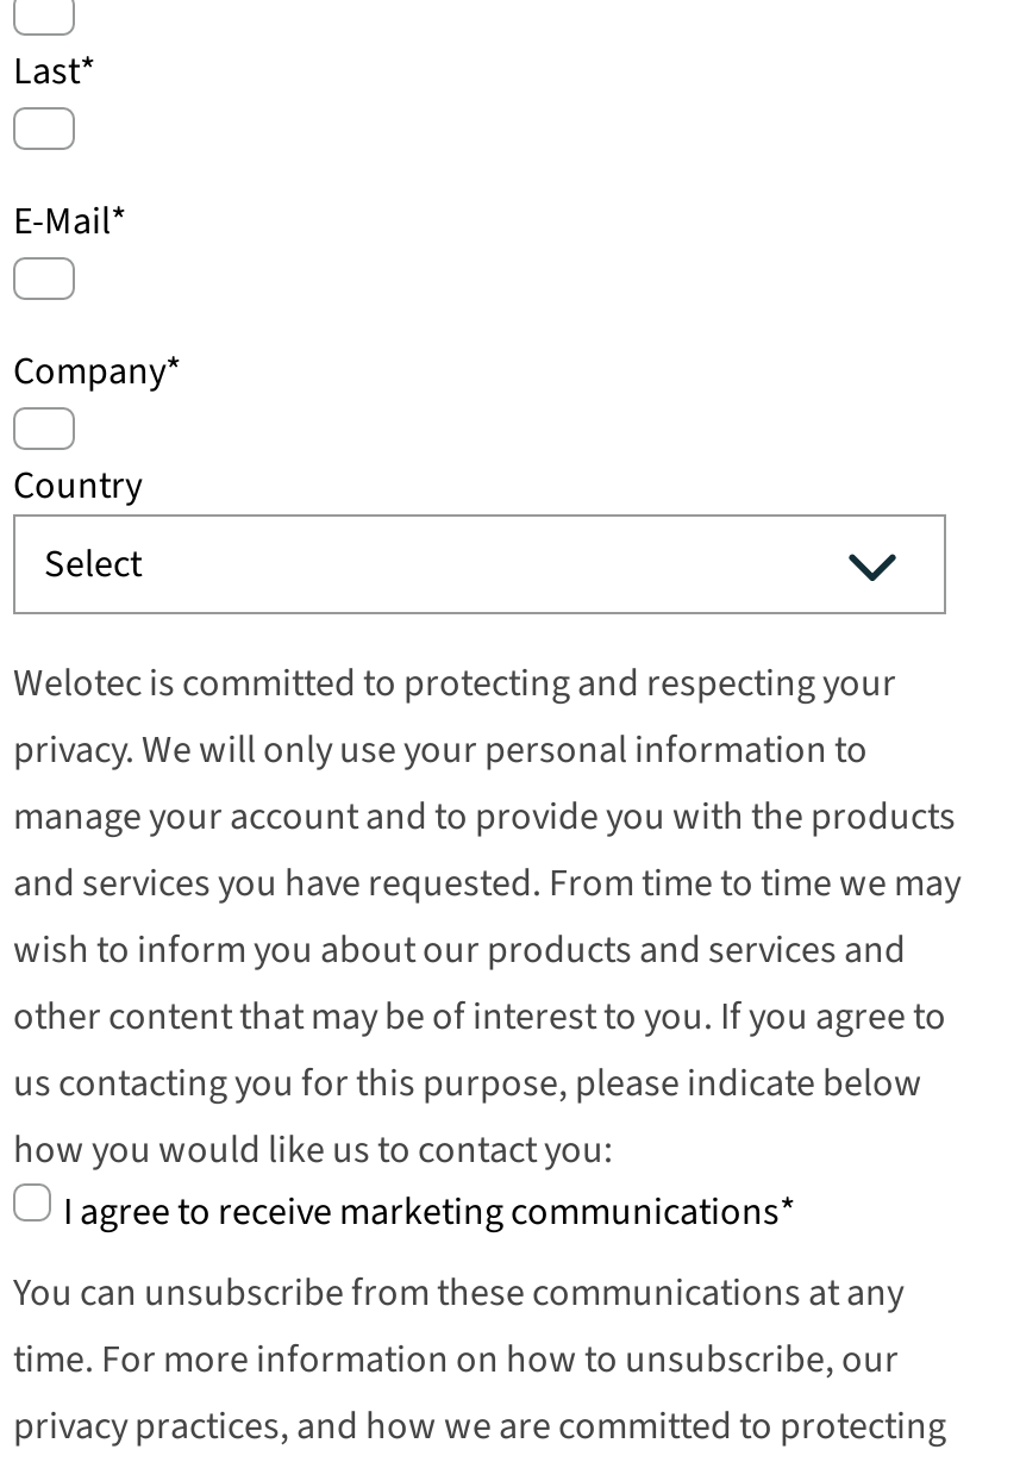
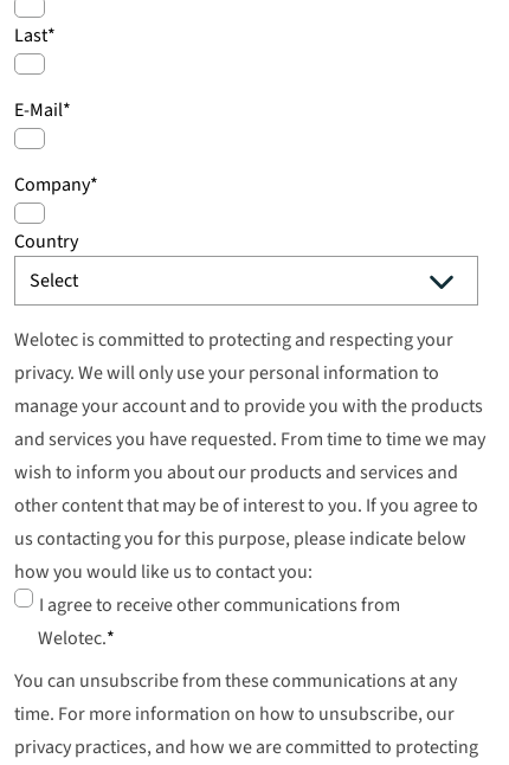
[63,1186,796,1238] I agree to receive marketing communications* -> [38,592,400,651] I agree to receive other communications from | Welotec.*

